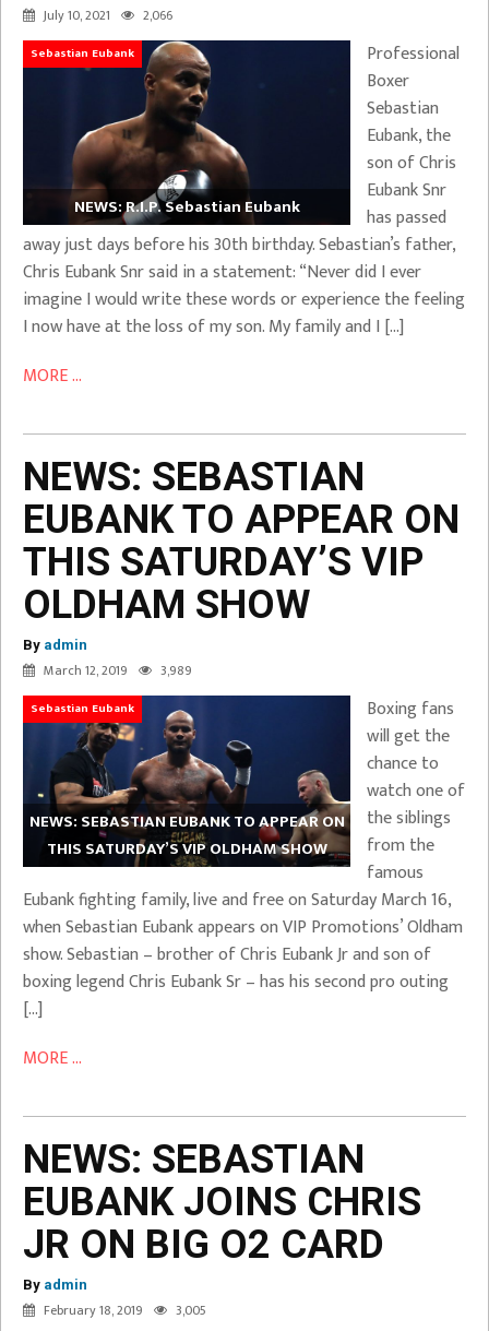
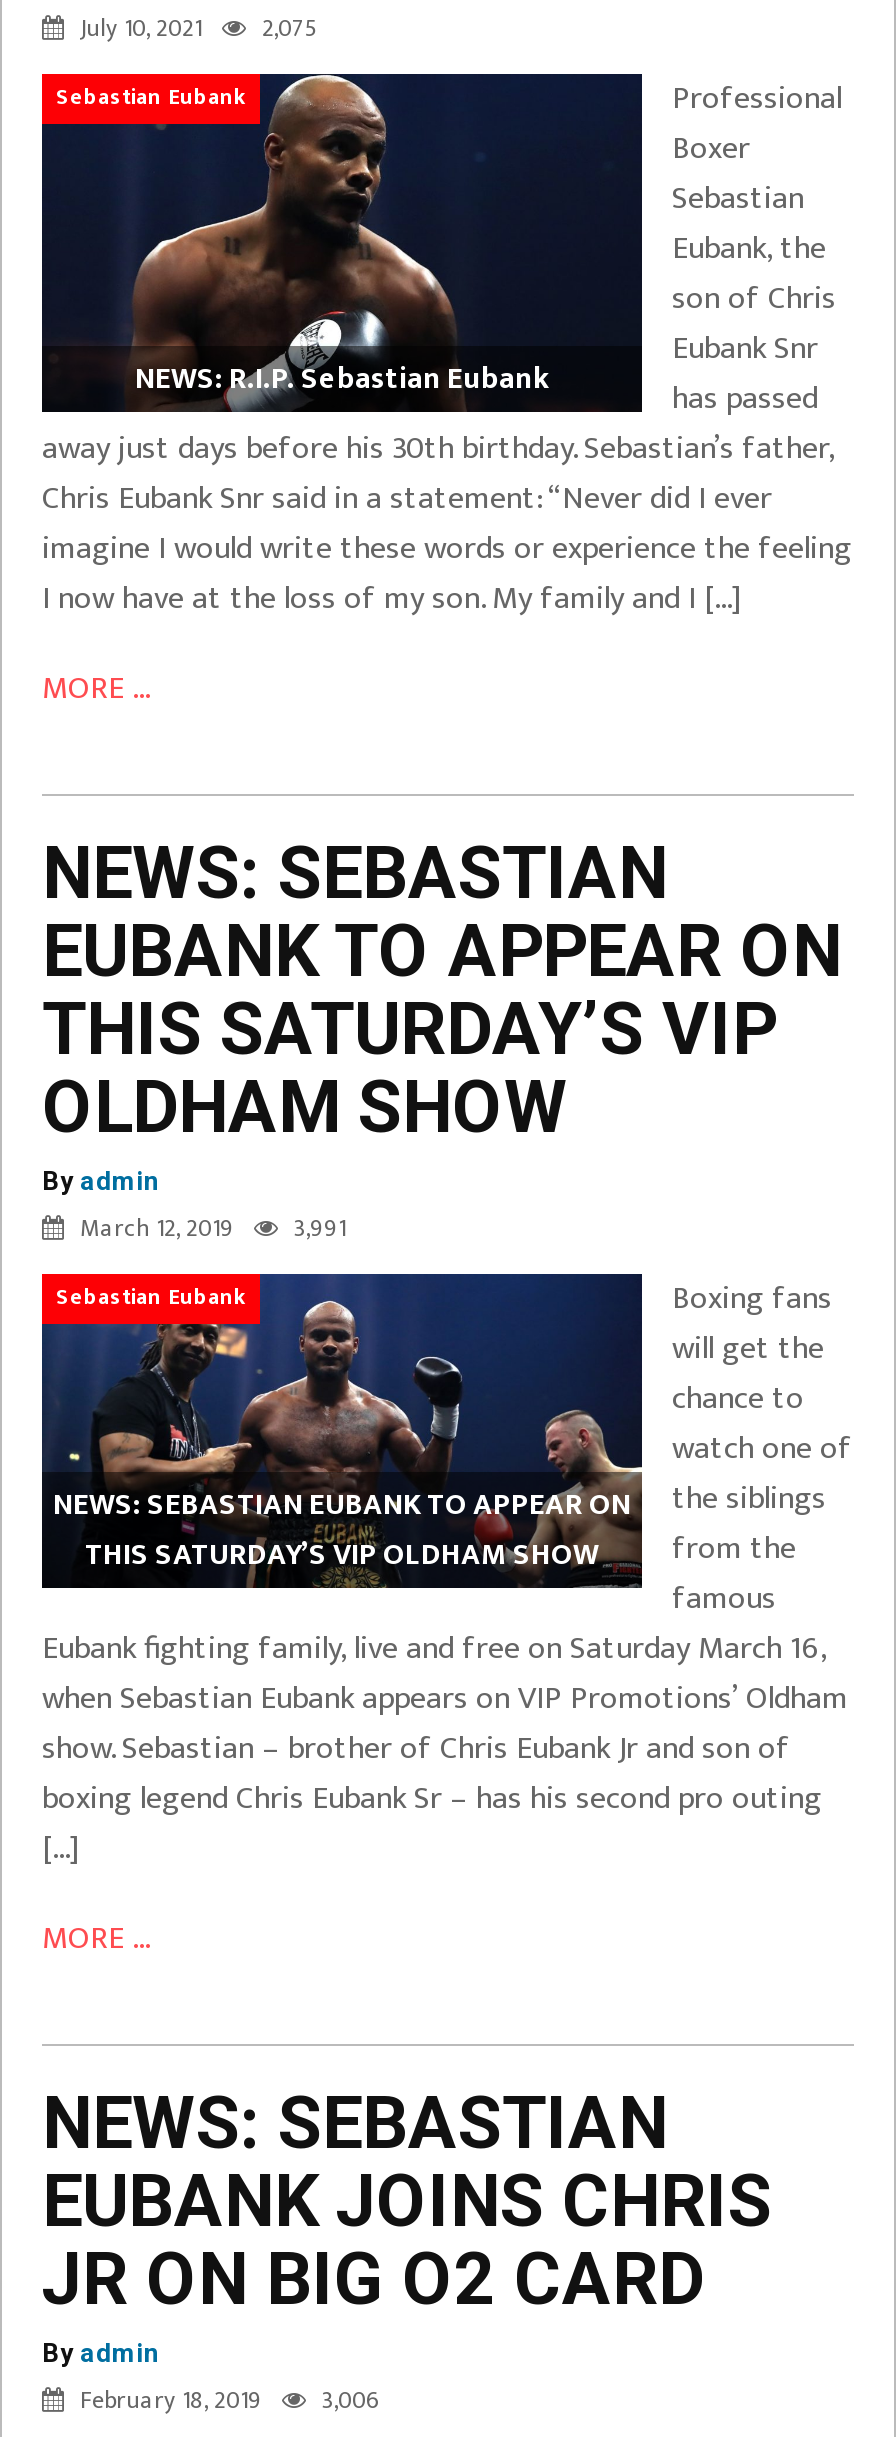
[44,4,172,26] July 10, 2021 2,066 -> [80,8,316,48] July 10, 2021 2,075
[44,659,192,681] March 12, 2019 3,989 -> [80,1208,346,1248] March 12, 2019 3,991
[44,1299,206,1321] February 18, 2019 3,005 -> [80,2380,378,2420] February 18, 2019 3,006

